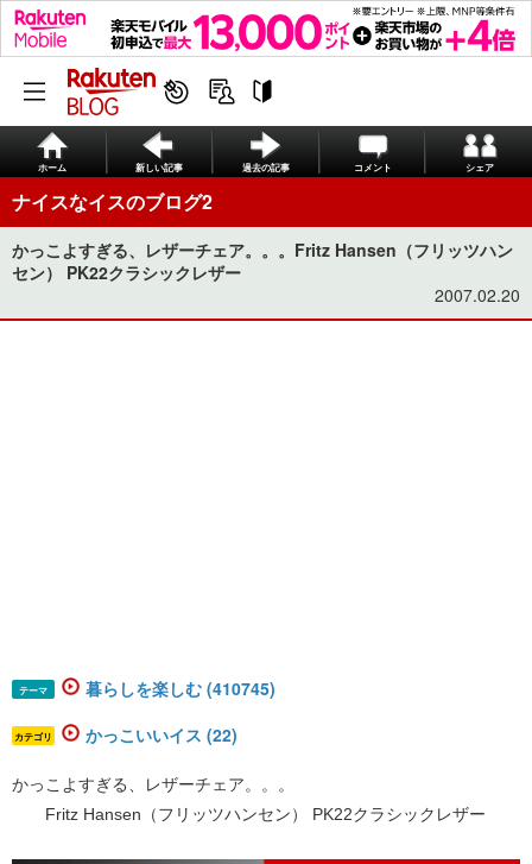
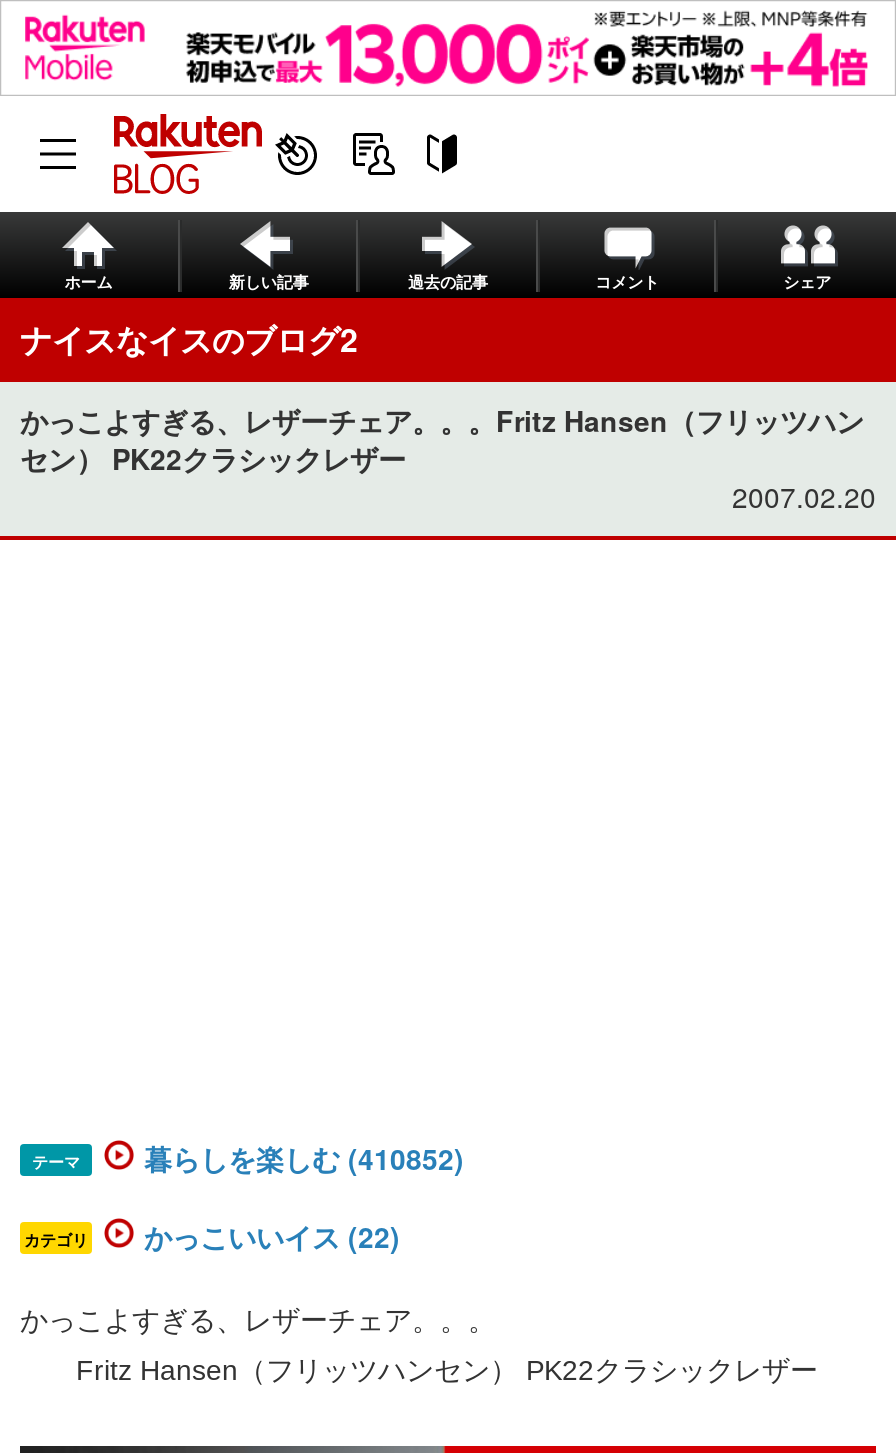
[85,676,275,700] 暮らしを楽しむ (410745) -> [144,1138,464,1178] 暮らしを楽しむ (410852)

